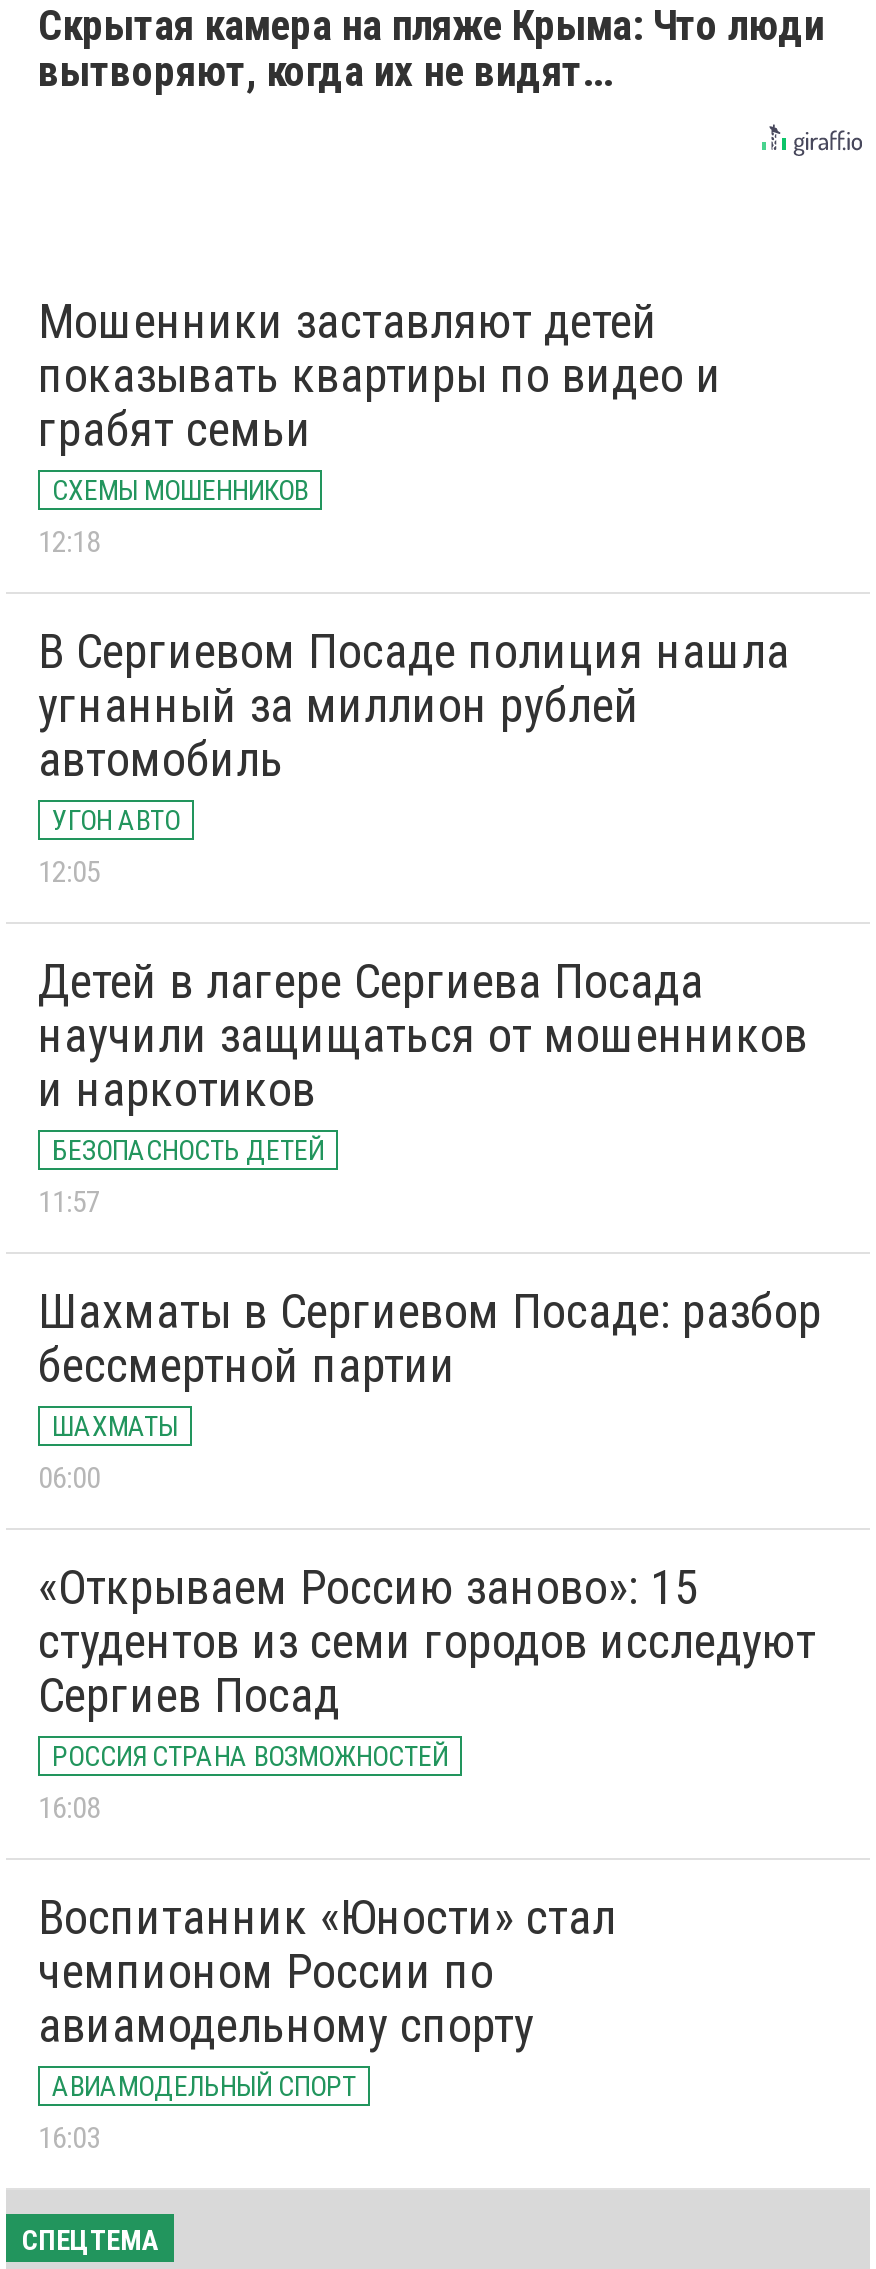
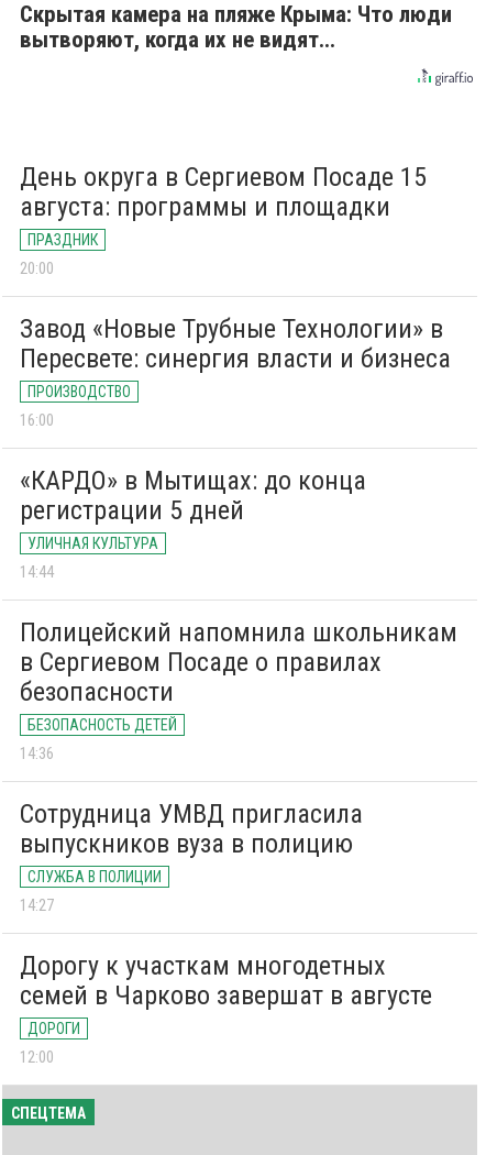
[38,295,808,1119] Мошенники заставляют детей | показывать квартиры по видео и | грабят семьи | СХЕМЫ МОШЕННИКОВ | 12:18 | В Сергиевом Посаде полиция нашла | угнанный за миллион рублей | автомобиль | УГОН АВТО | 12:05 | Детей в лагере Сергиева Посада | научили защищаться от мошенников | и наркотиков -> [20,162,457,708] День округа в Сергиевом Посаде 15 | августа: программы и площадки | ПРАЗДНИК | 20:00 | Завод «Новые Трубные Технологии» в | Пересвете: синергия власти и бизнеса | ПРОИЗВОДСТВО | 16:00 | «КАРДО» в Мытищах: до конца | регистрации 5 дней | УЛИЧНАЯ КУЛЬТУРА | 14:44 | Полицейский напомнила школьникам | в Сергиевом Посаде о правилах | безопасности
moved [52,1135,324,1167] -> [27,717,177,734]: БЕЗОПАСНОСТЬ ДЕТЕЙ
[38,1185,822,2157] 11:57 | Шахматы в Сергиевом Посаде: разбор | бессмертной партии | ШАХМАТЫ | 06:00 | «Открываем Россию заново»: 15 | студентов из семи городов исследуют | Сергиев Посад | РОССИЯ СТРАНА ВОЗМОЖНОСТЕЙ | 16:08 | Воспитанник «Юности» стал | чемпионом России по | авиамодельному спорту | АВИАМОДЕЛЬНЫЙ СПОРТ | 16:03 -> [20,744,432,1067] 14:36 | Сотрудница УМВД пригласила | выпускников вуза в полицию | СЛУЖБА В ПОЛИЦИИ | 14:27 | Дорогу к участкам многодетных | семей в Чарково завершат в августе | ДОРОГИ | 12:00

